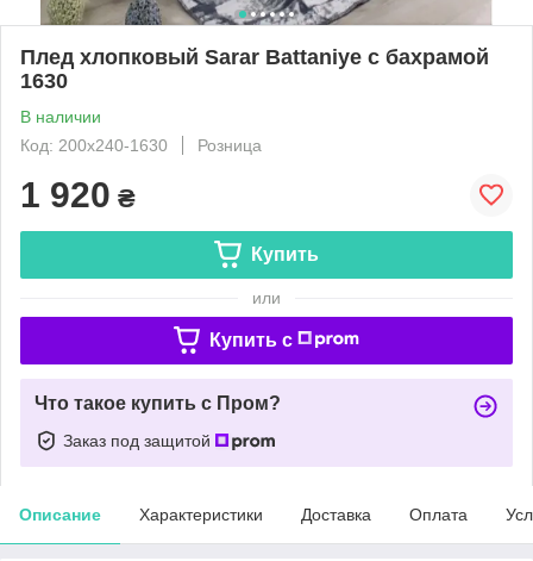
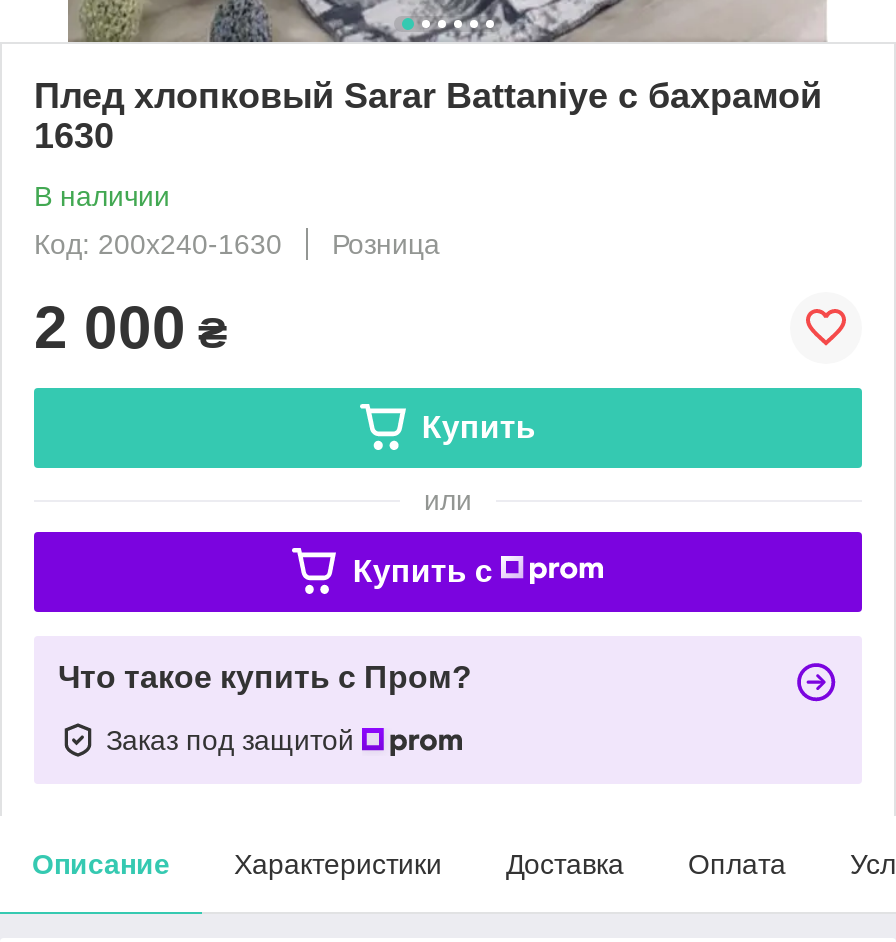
[20,175,136,214] 1 920 ₴ -> [34,294,228,360] 2 000 ₴

